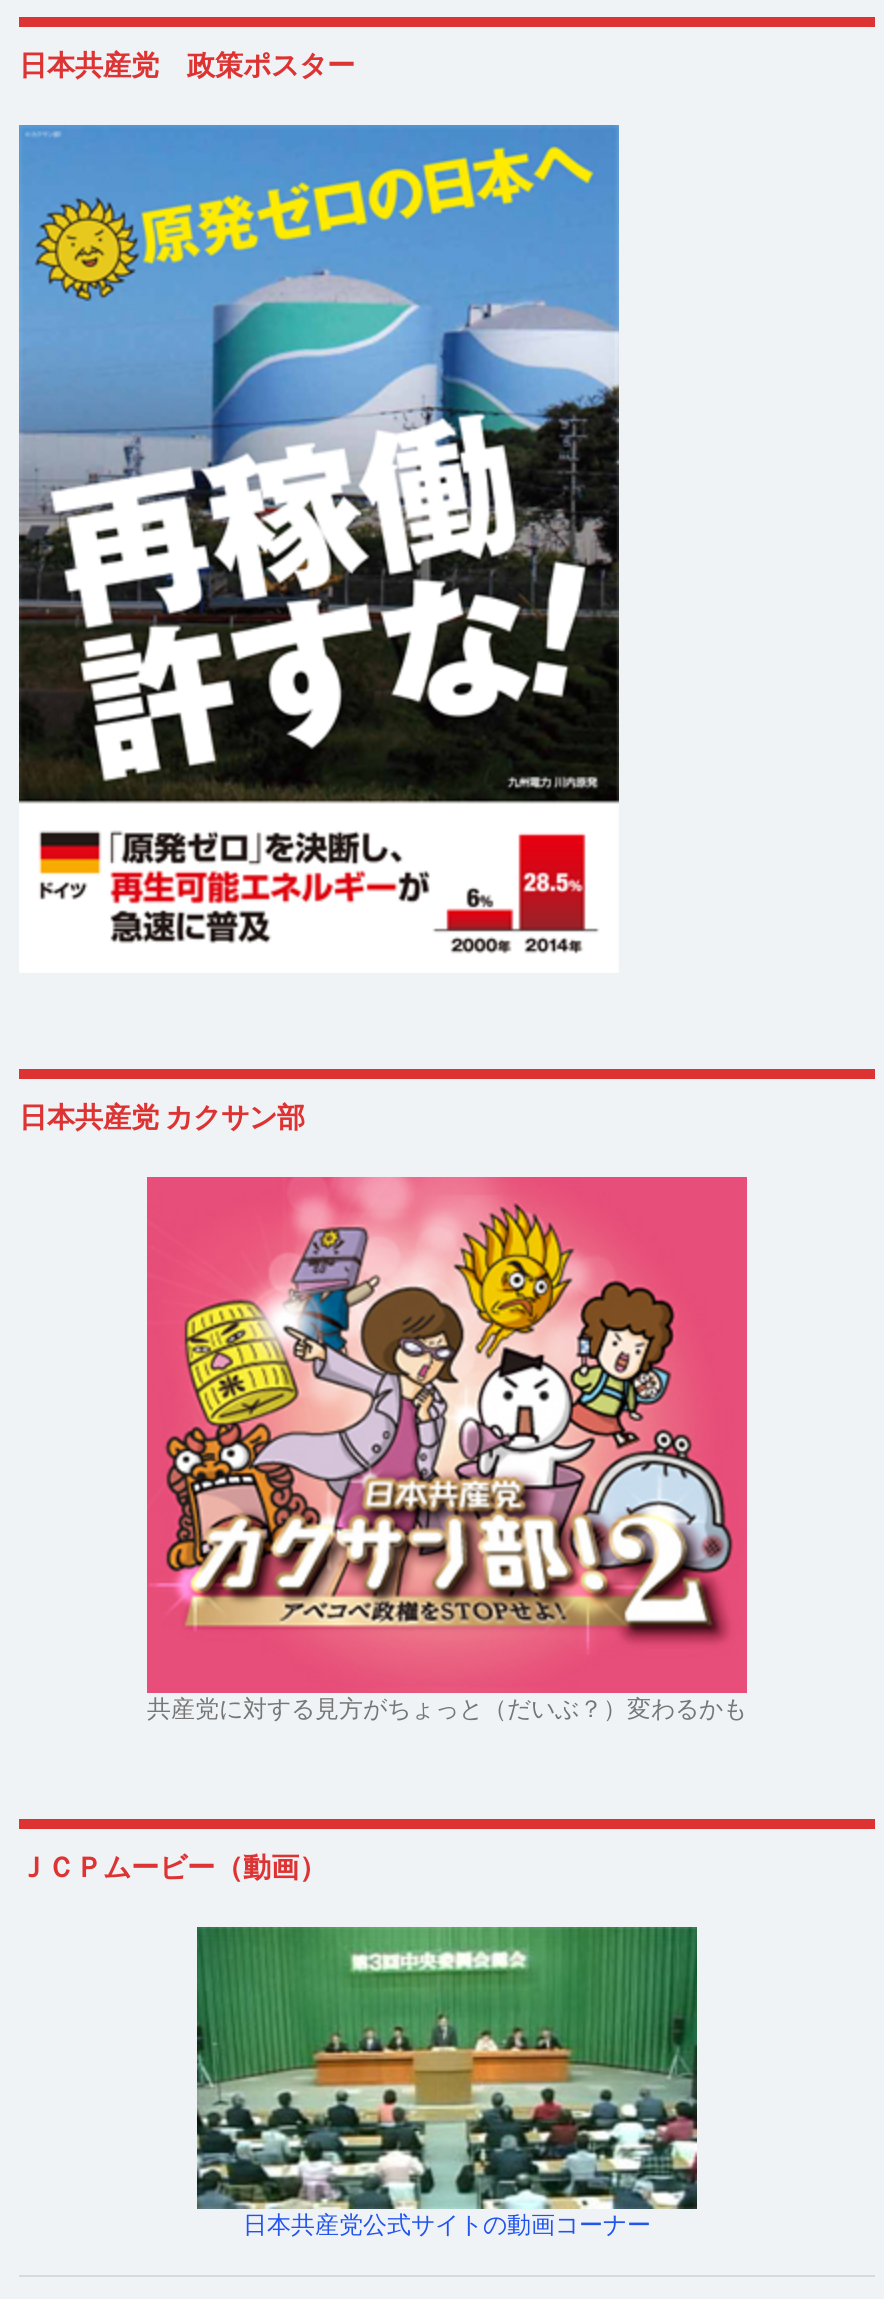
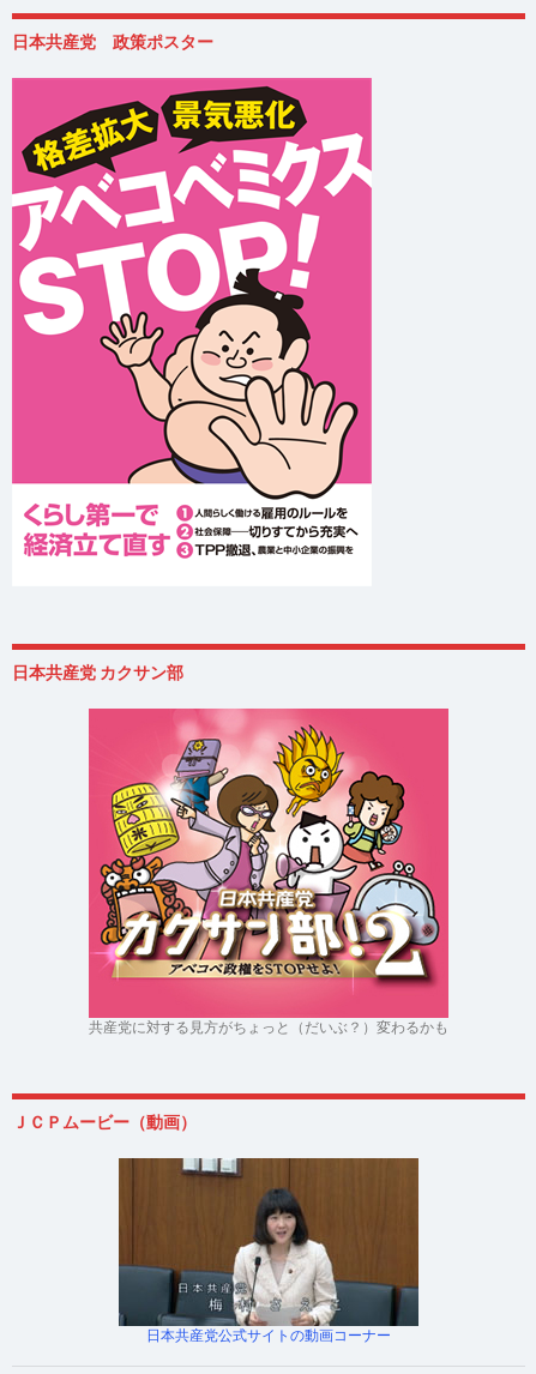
[17,123,621,955] [image] -> [11,77,373,573] [image]
[197,1925,699,2209] [image] -> [119,1157,420,1326] [image]

